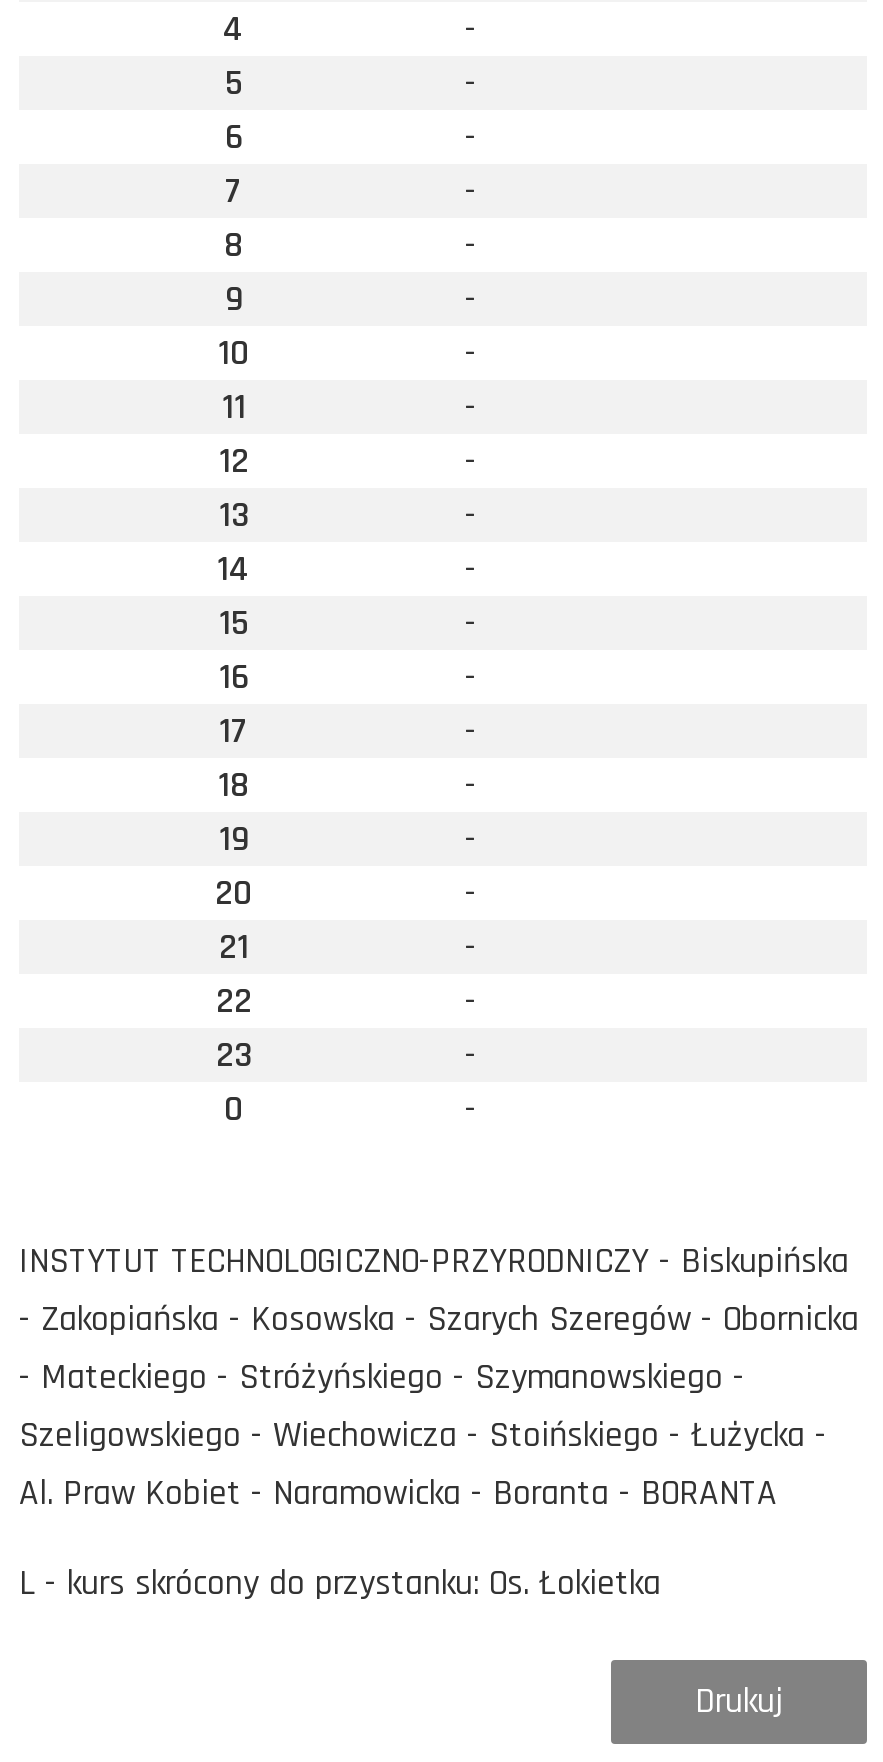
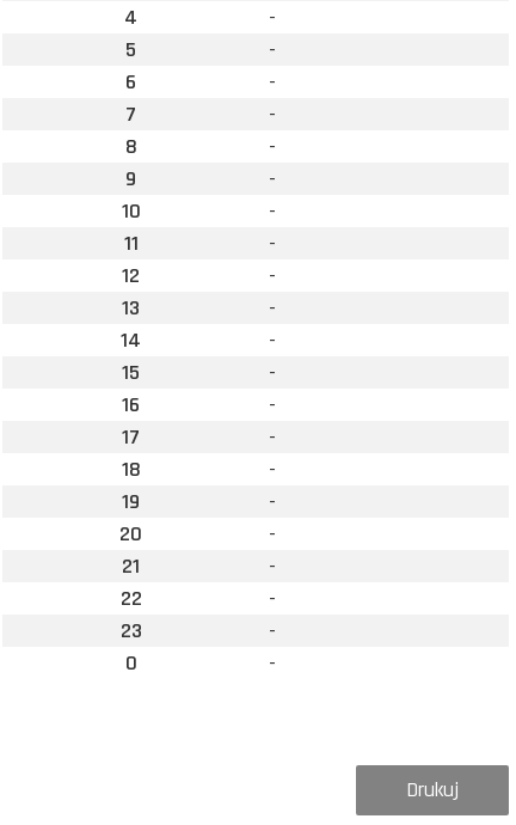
[19,1238,859,1606] INSTYTUT TECHNOLOGICZNO-PRZYRODNICZY - Biskupińska | - Zakopiańska - Kosowska - Szarych Szeregów - Obornicka | - Mateckiego - Stróżyńskiego - Szymanowskiego - | Szeligowskiego - Wiechowicza - Stoińskiego - Łużycka - | Al. Praw Kobiet - Naramowicka - Boranta - BORANTA | L - kurs skrócony do przystanku: Os. Łokietka -> none

